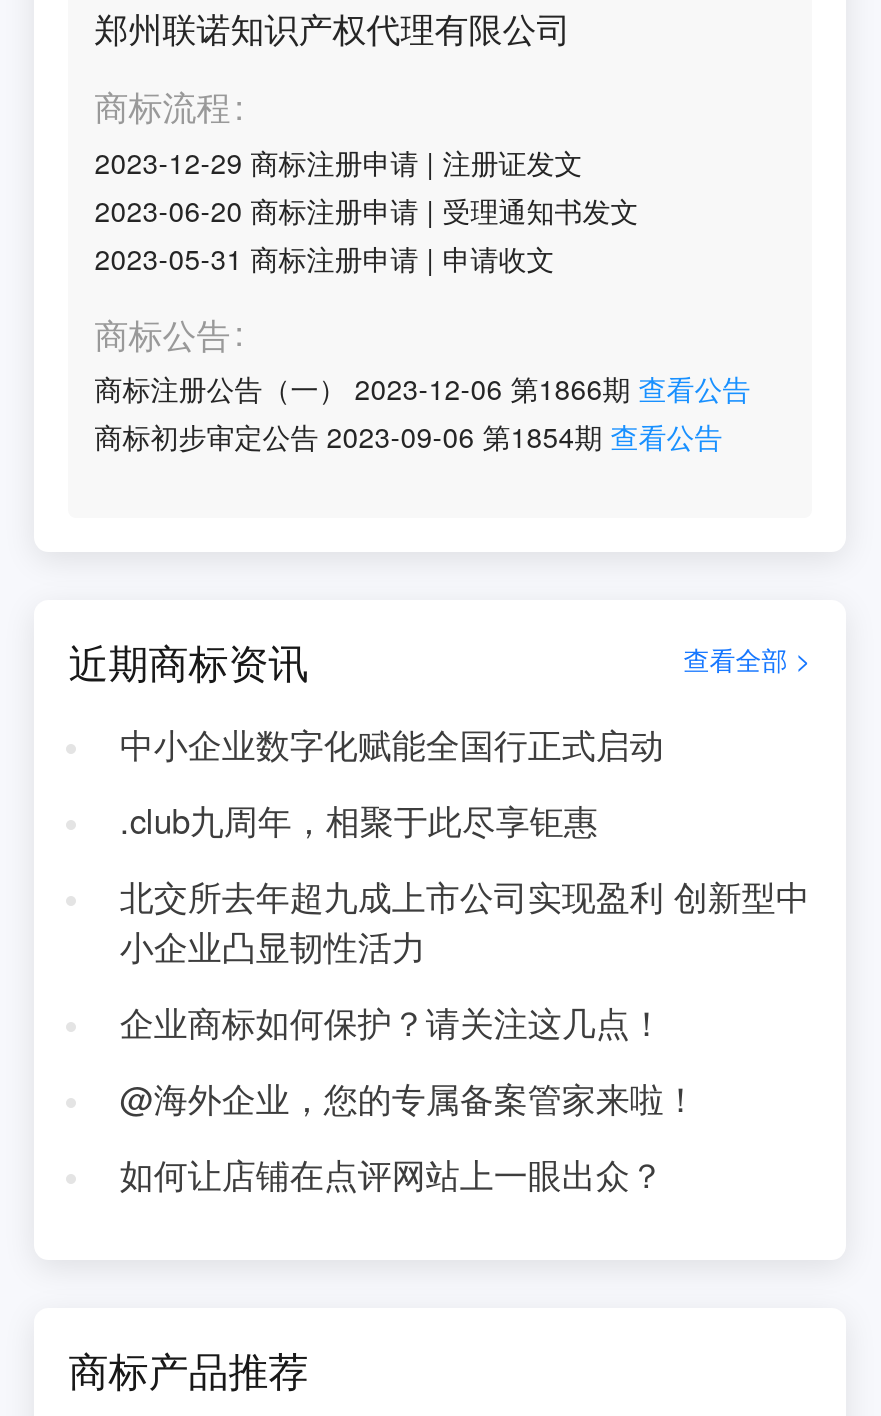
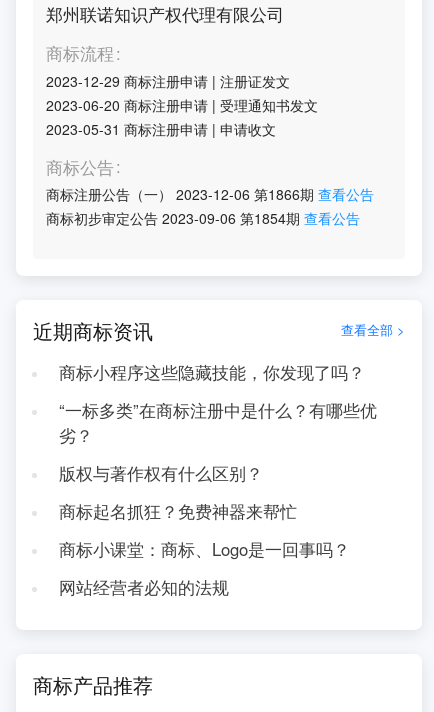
[120,720,664,768] 中小企业数字化赋能全国行正式启动 -> [59,360,365,384] 商标小程序这些隐藏技能，你发现了吗？
[120,796,598,844] .club九周年，相聚于此尽享钜惠 -> [59,398,377,447] “一标多类”在商标注册中是什么？有哪些优 | 劣？
[120,872,810,970] 北交所去年超九成上市公司实现盈利 创新型中 | 小企业凸显韧性活力 -> [59,461,263,485] 版权与著作权有什么区别？
[120,998,664,1046] 企业商标如何保护？请关注这几点！ -> [59,499,297,523] 商标起名抓狂？免费神器来帮忙
[120,1074,698,1122] @海外企业，您的专属备案管家来啦！ -> [59,537,350,561] 商标小课堂：商标、Logo是一回事吗？
[120,1150,664,1198] 如何让店铺在点评网站上一眼出众？ -> [59,575,229,599] 网站经营者必知的法规

